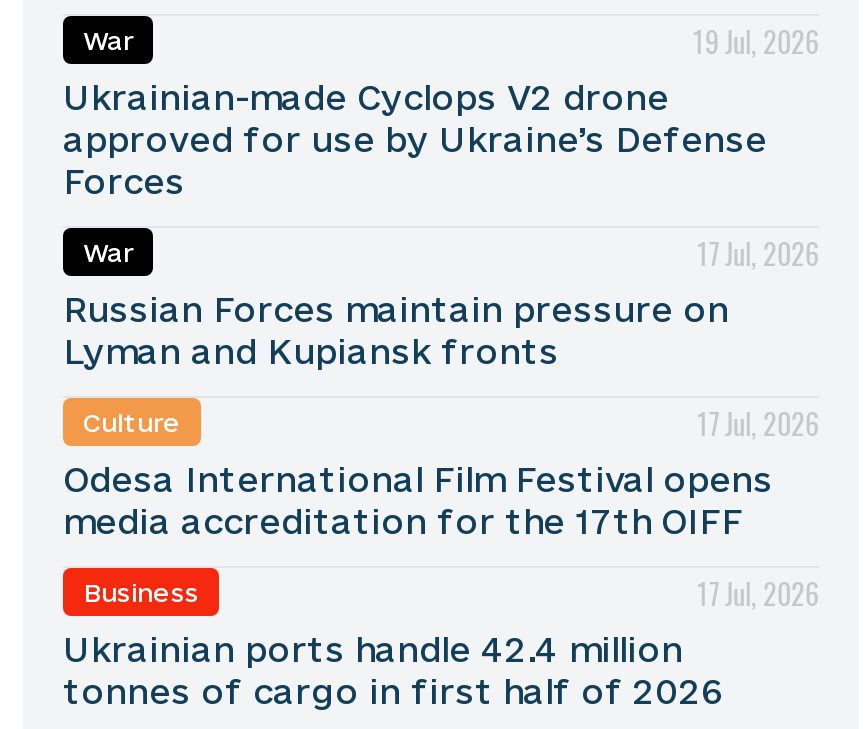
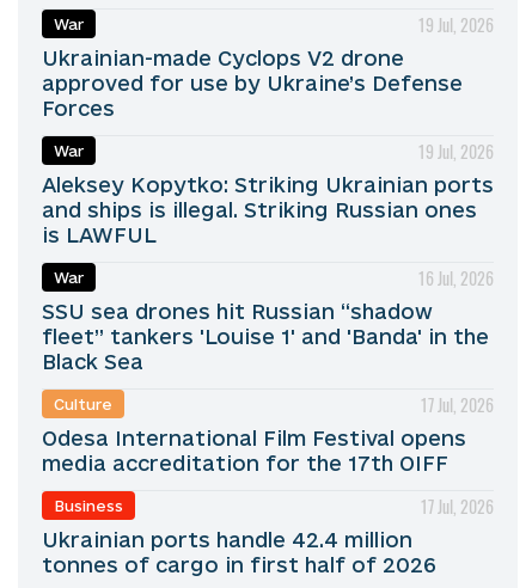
[63,231,819,370] 17 Jul, 2026 | Russian Forces maintain pressure on | Lyman and Kupiansk fronts -> [42,138,494,373] 19 Jul, 2026 | Aleksey Kopytko: Striking Ukrainian ports | and ships is illegal. Striking Russian ones | is LAWFUL | War | 16 Jul, 2026 | SSU sea drones hit Russian “shadow | fleet” tankers 'Louise 1' and 'Banda' in the | Black Sea

